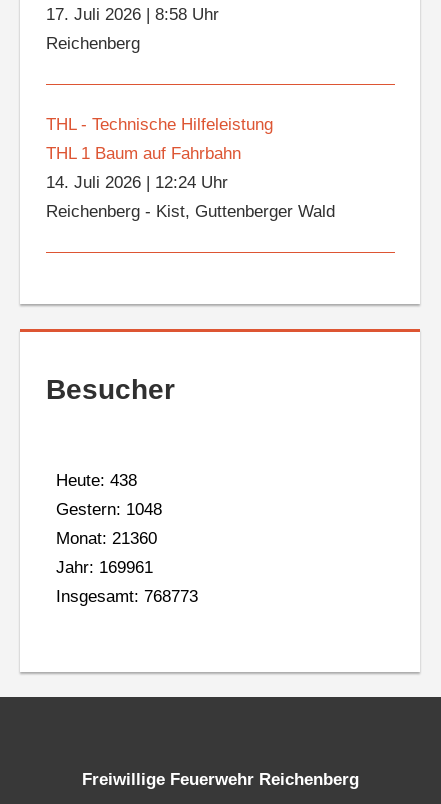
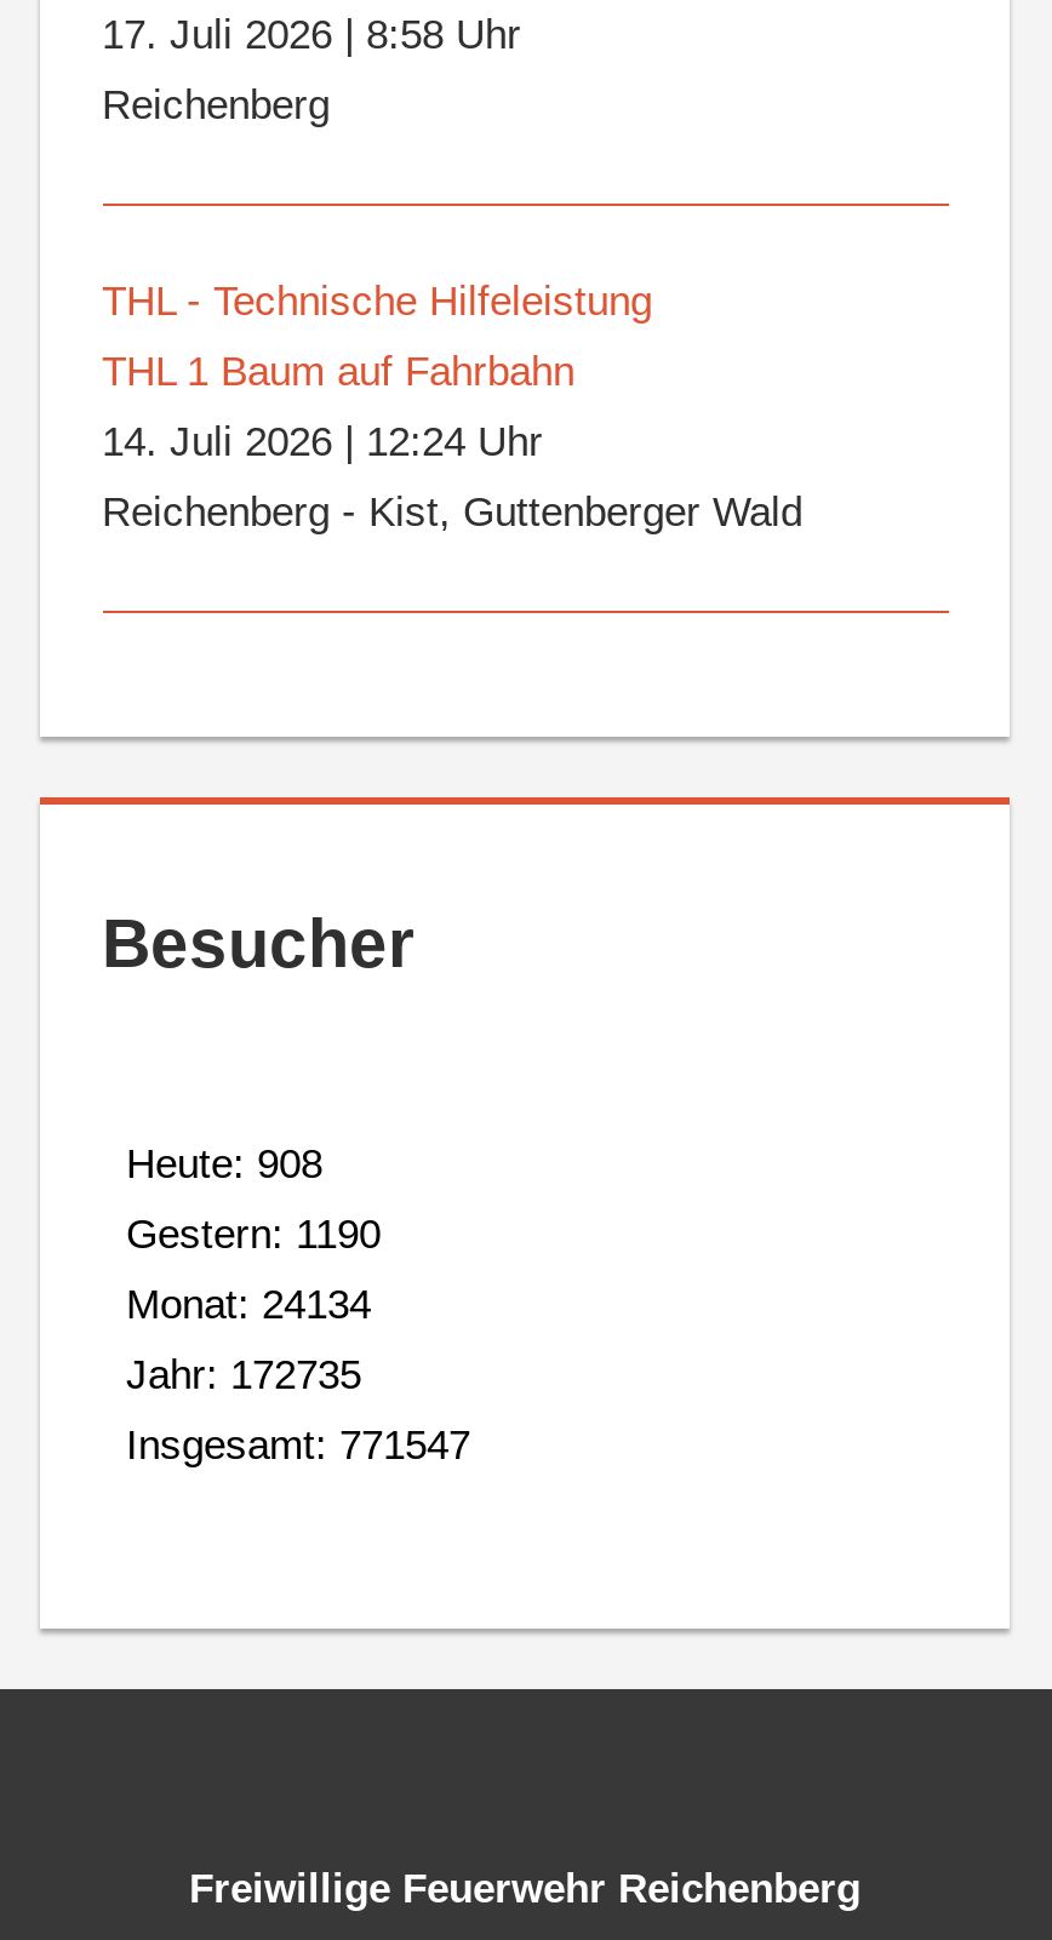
[55,471,136,490] Heute: 438 -> [126,1141,322,1187] Heute: 908
[55,500,161,519] Gestern: 1048 -> [126,1211,381,1257] Gestern: 1190
[55,529,156,548] Monat: 21360 -> [126,1281,371,1327] Monat: 24134
[55,558,152,577] Jahr: 169961 -> [126,1352,361,1398] Jahr: 172735
[55,587,197,606] Insgesamt: 768773 -> [126,1422,470,1468] Insgesamt: 771547

